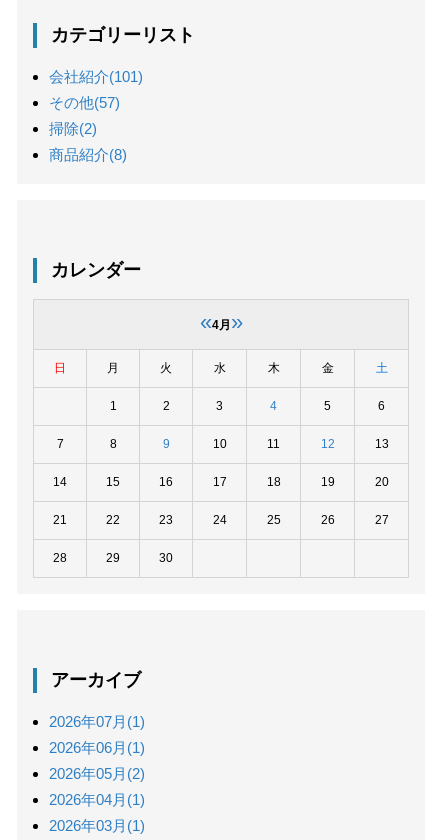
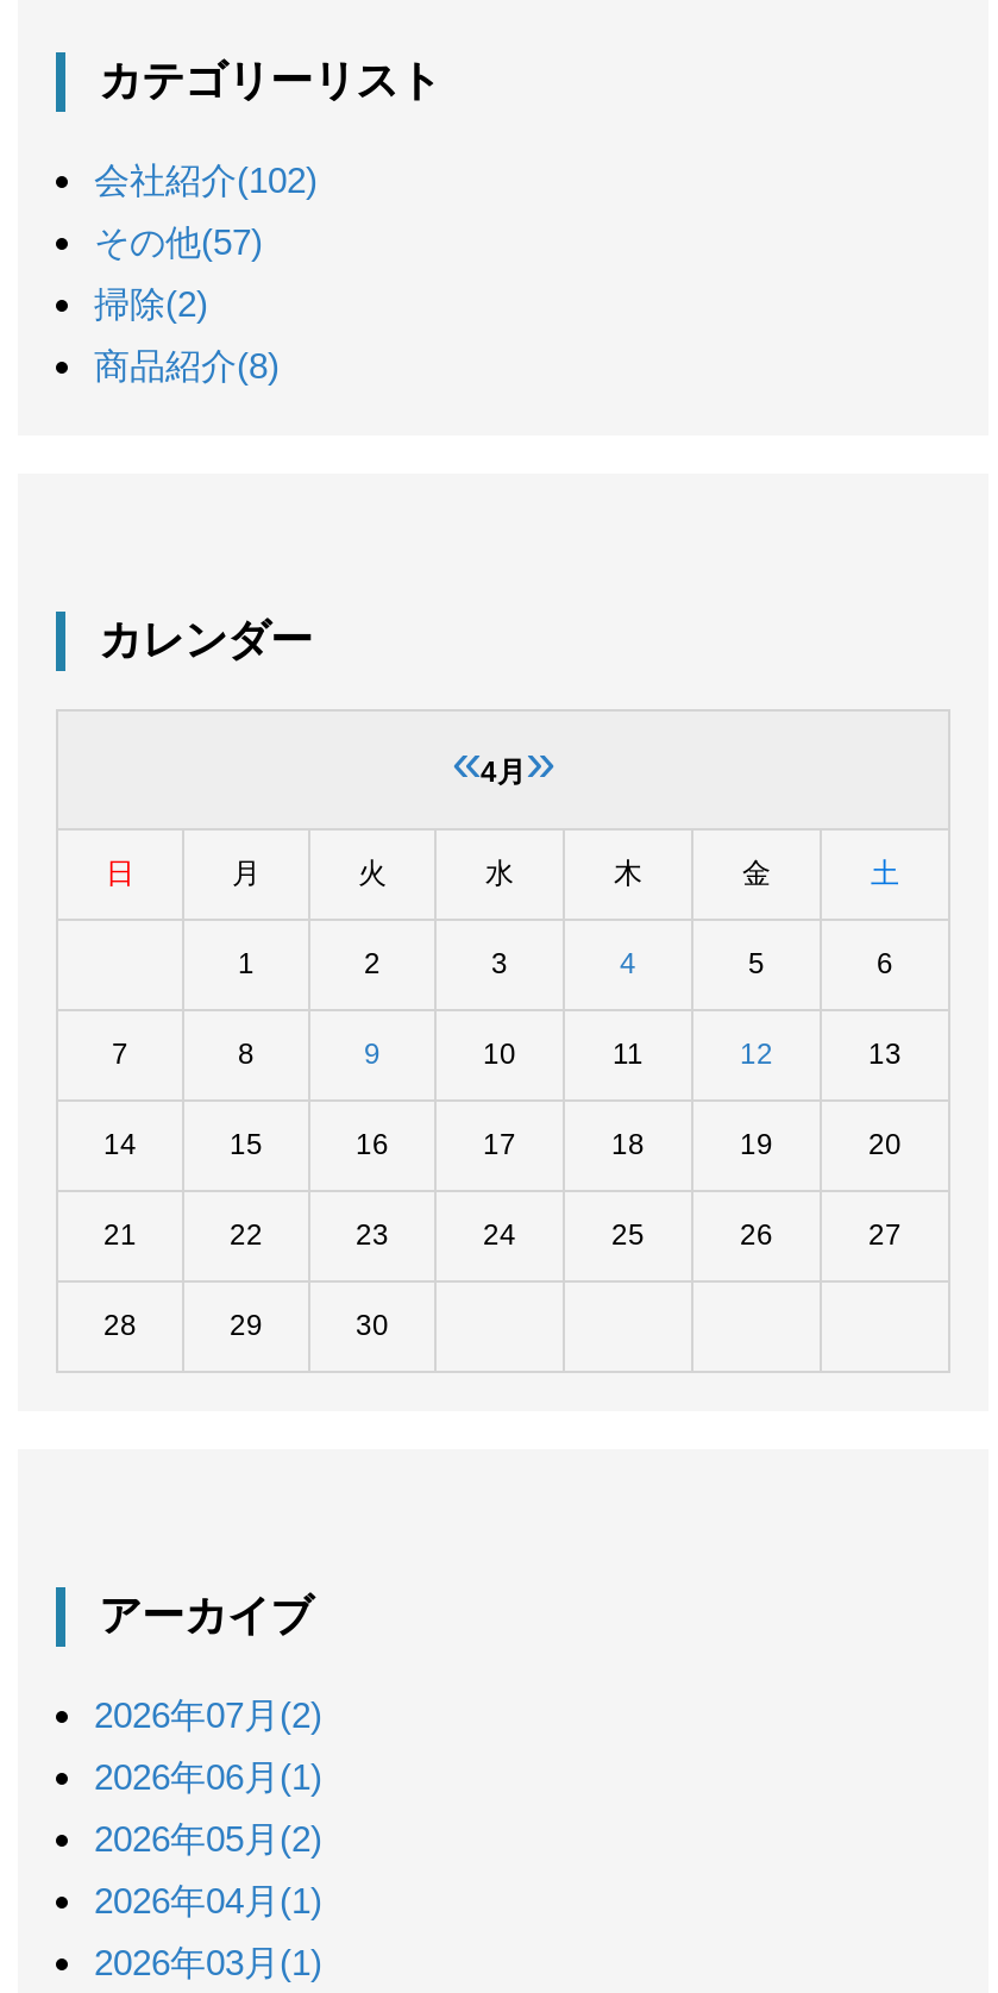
[49,68,143,85] 会社紹介(101) -> [94,159,318,200] 会社紹介(102)
[49,713,145,730] 2026年07月(1) -> [94,1694,322,1735] 2026年07月(2)

